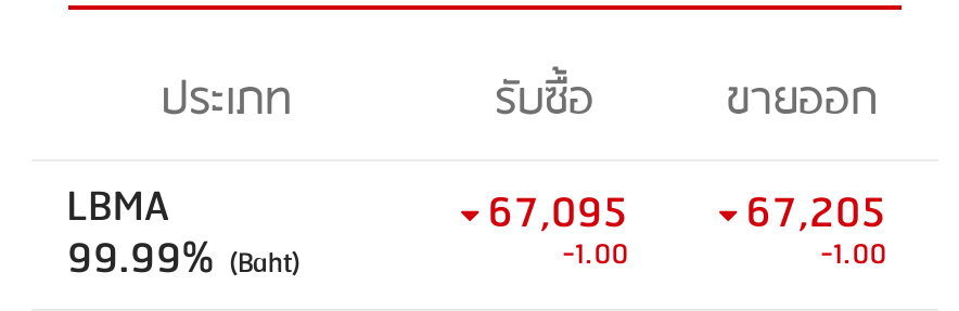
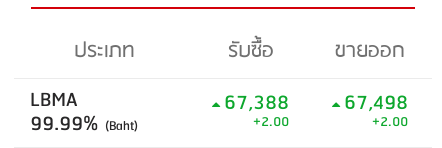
[487,177,628,252] 67,095 -> [224,86,289,121] 67,388
[745,177,886,252] 67,205 -> [343,86,407,121] 67,498
[563,231,628,281] -1.00 -> [253,111,289,134] +2.00
[821,231,886,281] -1.00 -> [371,111,407,134] +2.00

